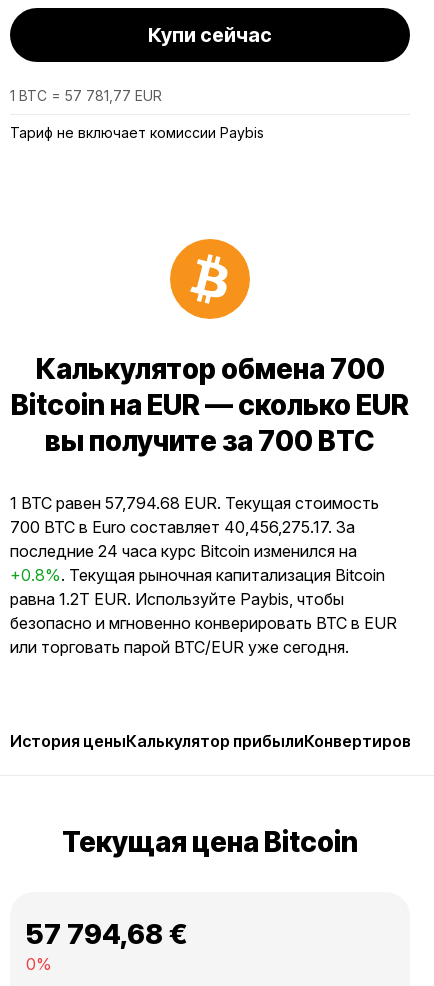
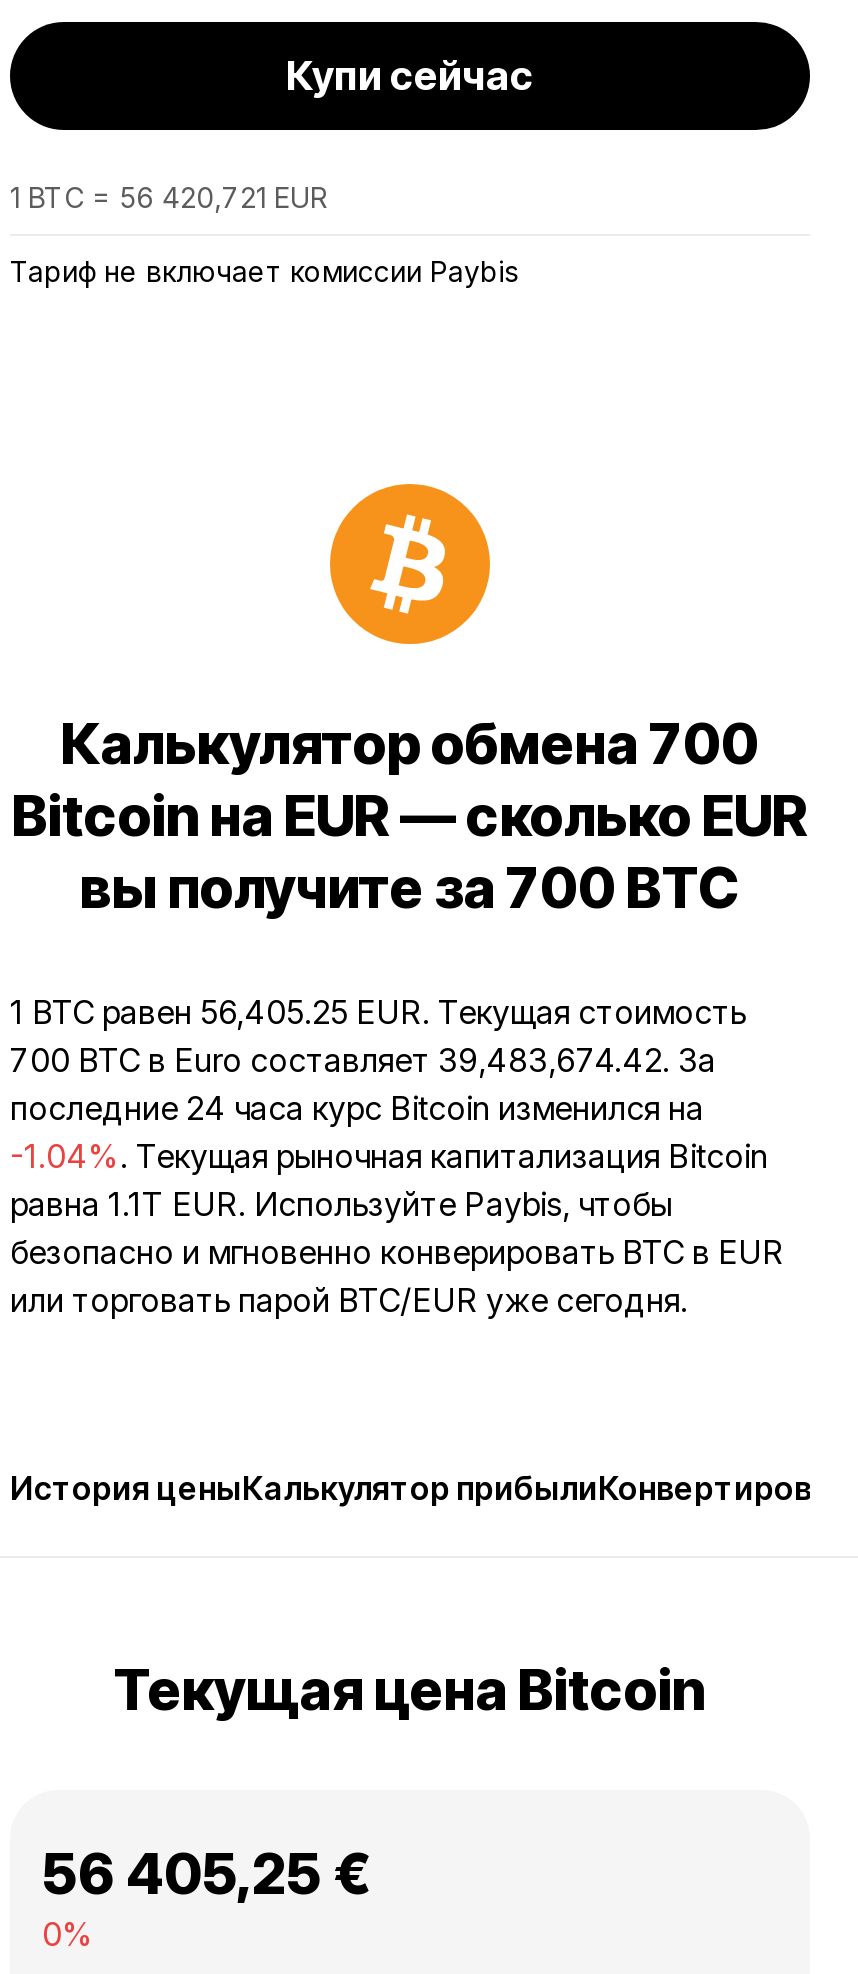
[10,87,162,104] 1 BTC = 57 781,77 EUR -> [10,180,328,214] 1 BTC = 56 420,721 EUR
[10,493,379,513] 1 BTC равен 57,794.68 EUR. Текущая стоимость -> [10,992,746,1032] 1 BTC равен 56,405.25 EUR. Текущая стоимость
[10,517,355,537] 700 BTC в Euro составляет 40,456,275.17. За -> [10,1040,716,1080] 700 BTC в Euro составляет 39,483,674.42. За
[10,565,385,585] +0.8%. Текущая рыночная капитализация Bitcoin -> [10,1136,768,1176] -1.04%. Текущая рыночная капитализация Bitcoin
[10,589,344,609] равна 1.2T EUR. Используйте Paybis, чтобы -> [10,1184,672,1224] равна 1.1T EUR. Используйте Paybis, чтобы
[26,917,188,951] 57 794,68 € -> [42,1840,372,1908] 56 405,25 €

